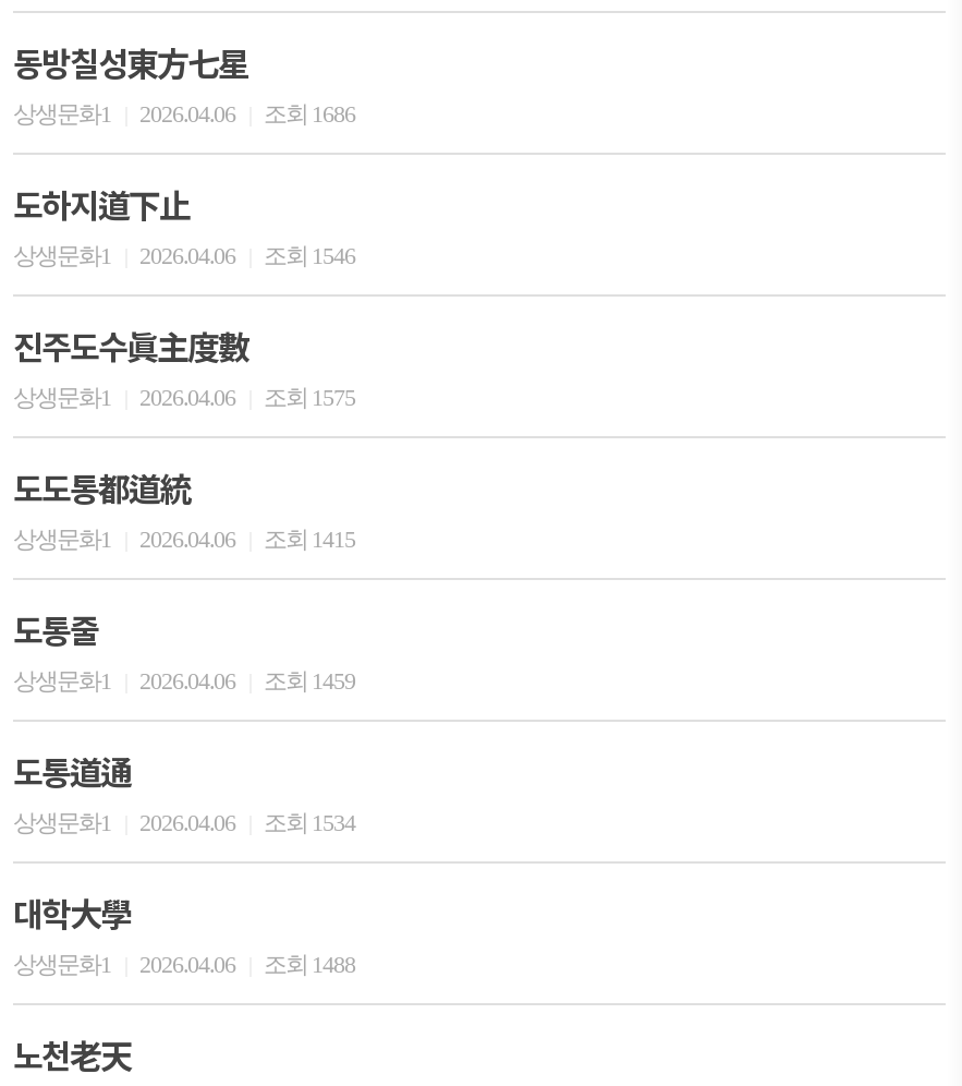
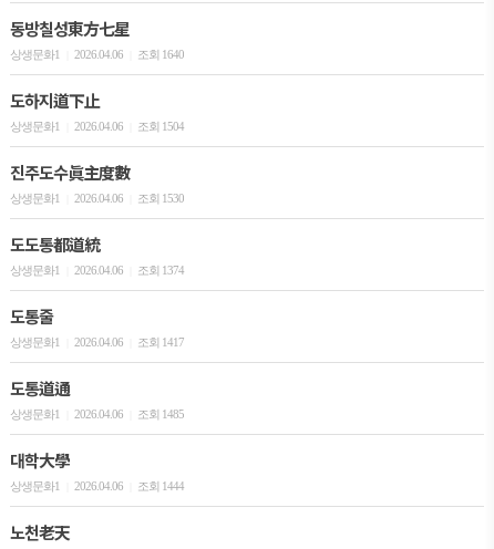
[13,100,355,126] 상생문화1 2026.04.06 조회 1686 -> [10,47,184,61] 상생문화1 2026.04.06 조회 1640
[13,242,355,268] 상생문화1 2026.04.06 조회 1546 -> [10,119,184,133] 상생문화1 2026.04.06 조회 1504
[13,384,355,410] 상생문화1 2026.04.06 조회 1575 -> [10,191,184,205] 상생문화1 2026.04.06 조회 1530
[13,525,355,552] 상생문화1 2026.04.06 조회 1415 -> [10,263,184,277] 상생문화1 2026.04.06 조회 1374
[13,667,355,693] 상생문화1 2026.04.06 조회 1459 -> [10,335,184,349] 상생문화1 2026.04.06 조회 1417
[13,809,355,835] 상생문화1 2026.04.06 조회 1534 -> [10,407,184,420] 상생문화1 2026.04.06 조회 1485
[13,951,355,977] 상생문화1 2026.04.06 조회 1488 -> [10,479,184,492] 상생문화1 2026.04.06 조회 1444

